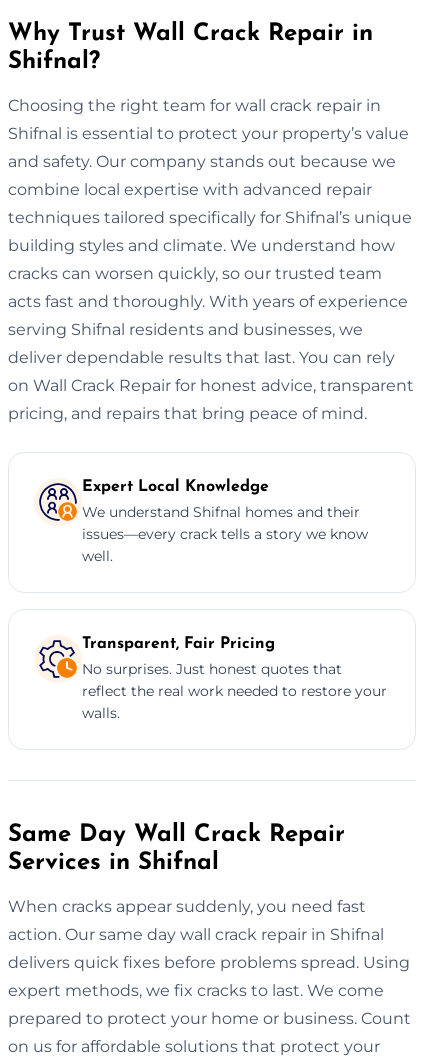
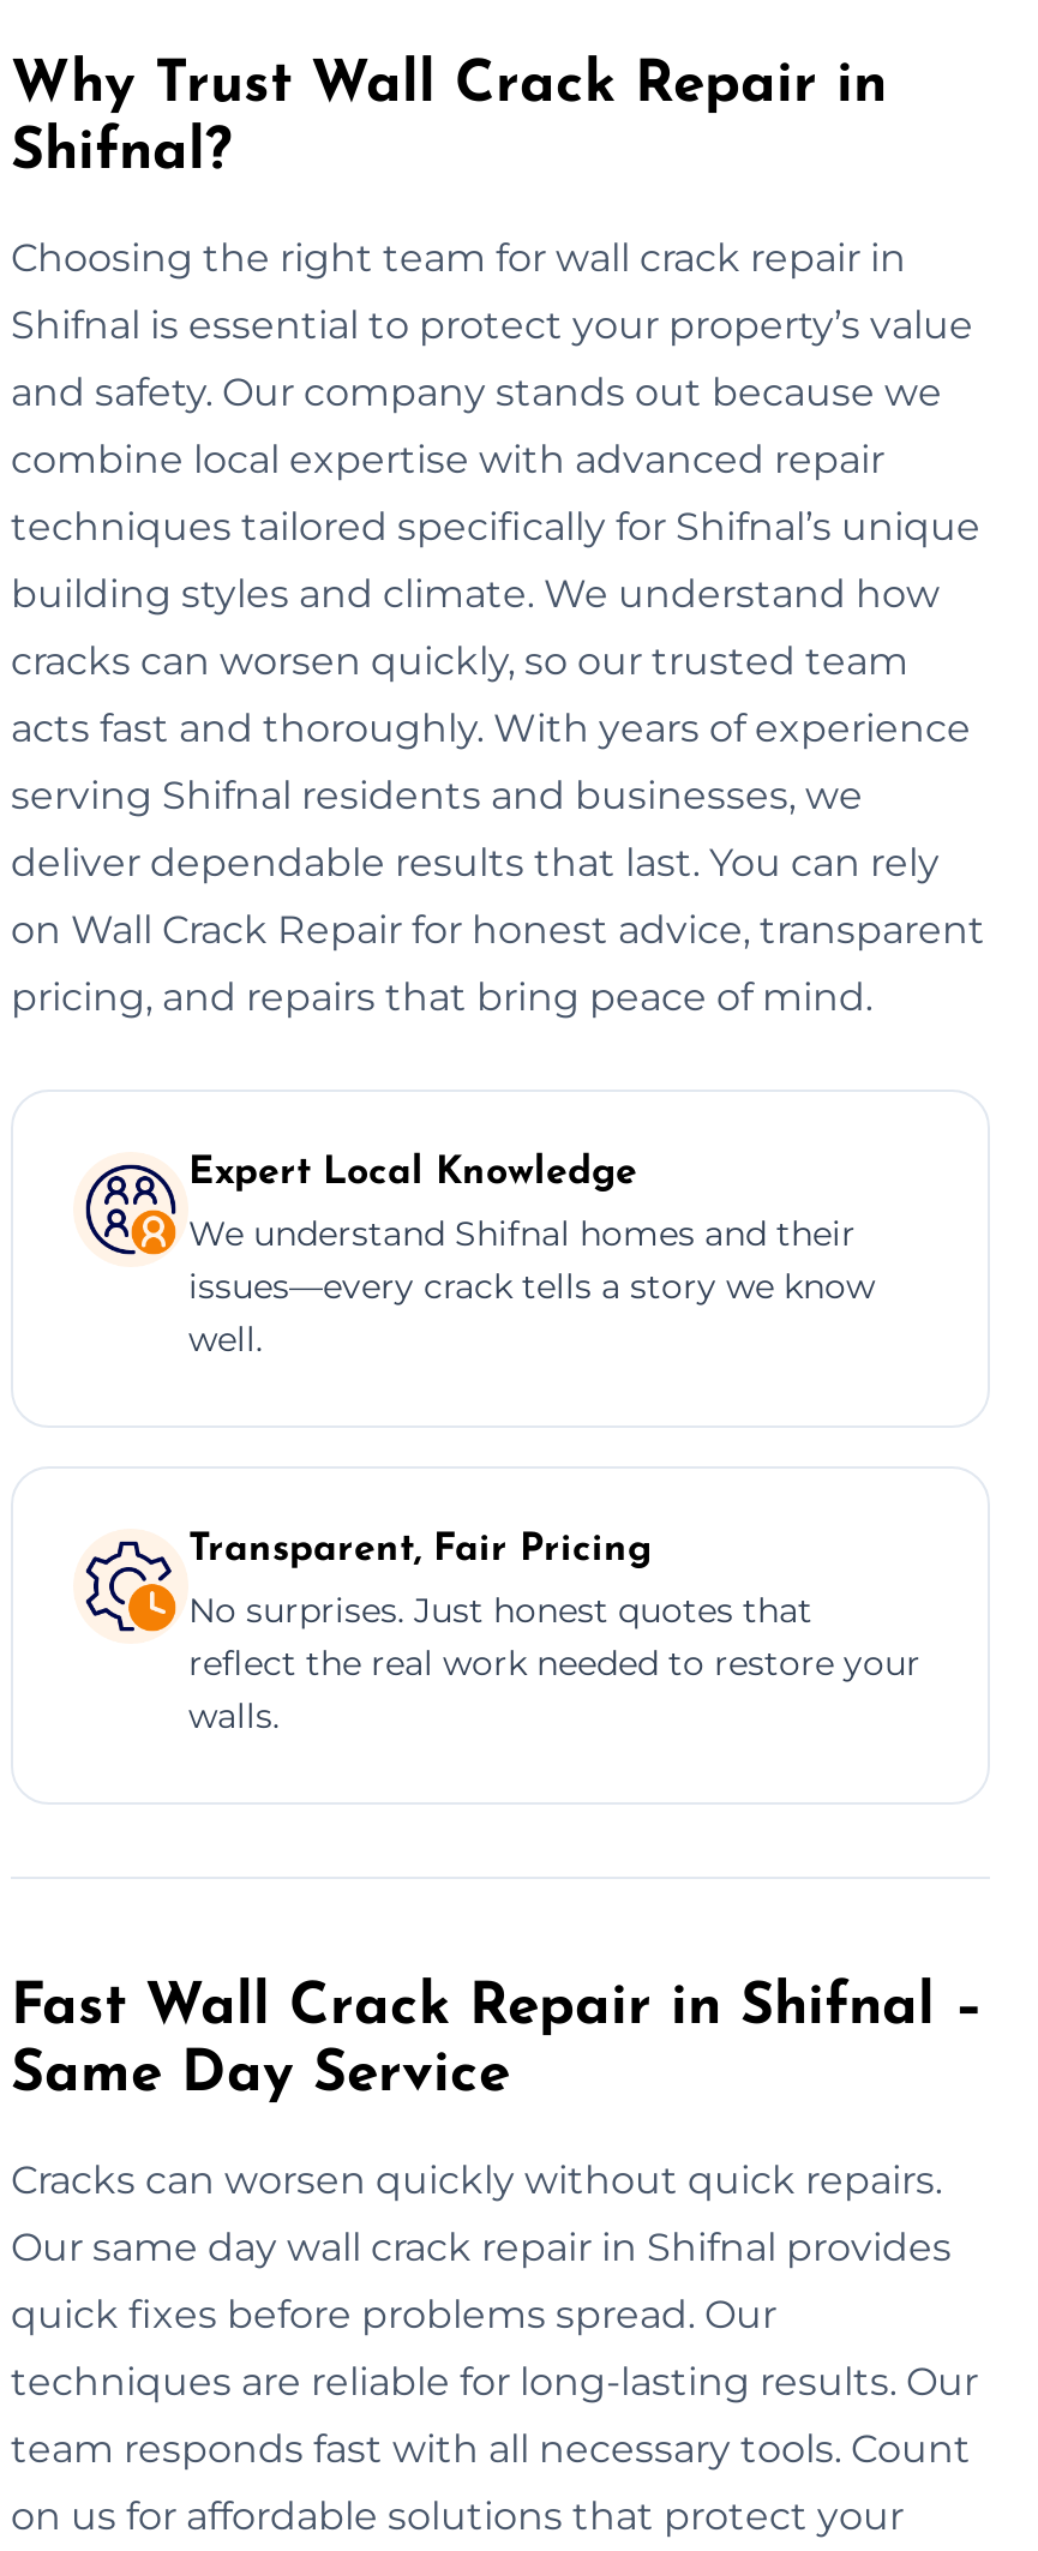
[8,823,345,875] Same Day Wall Crack Repair | Services in Shifnal -> [11,1979,983,2104] Fast Wall Crack Repair in Shifnal – | Same Day Service
[8,897,366,916] When cracks appear suddenly, you need fast -> [11,2157,942,2202] Cracks can worsen quickly without quick repairs.
[8,925,384,944] action. Our same day wall crack repair in Shifnal -> [11,2224,952,2270] Our same day wall crack repair in Shifnal provides
[8,953,410,972] delivers quick fixes before problems spread. Using -> [11,2291,776,2337] quick fixes before problems spread. Our
[8,981,384,1000] expert methods, we fix cracks to last. We come -> [11,2358,978,2404] techniques are reliable for long-lasting results. Our
[8,1009,411,1028] prepared to protect your home or business. Count -> [11,2425,971,2471] team responds fast with all necessary tools. Count

